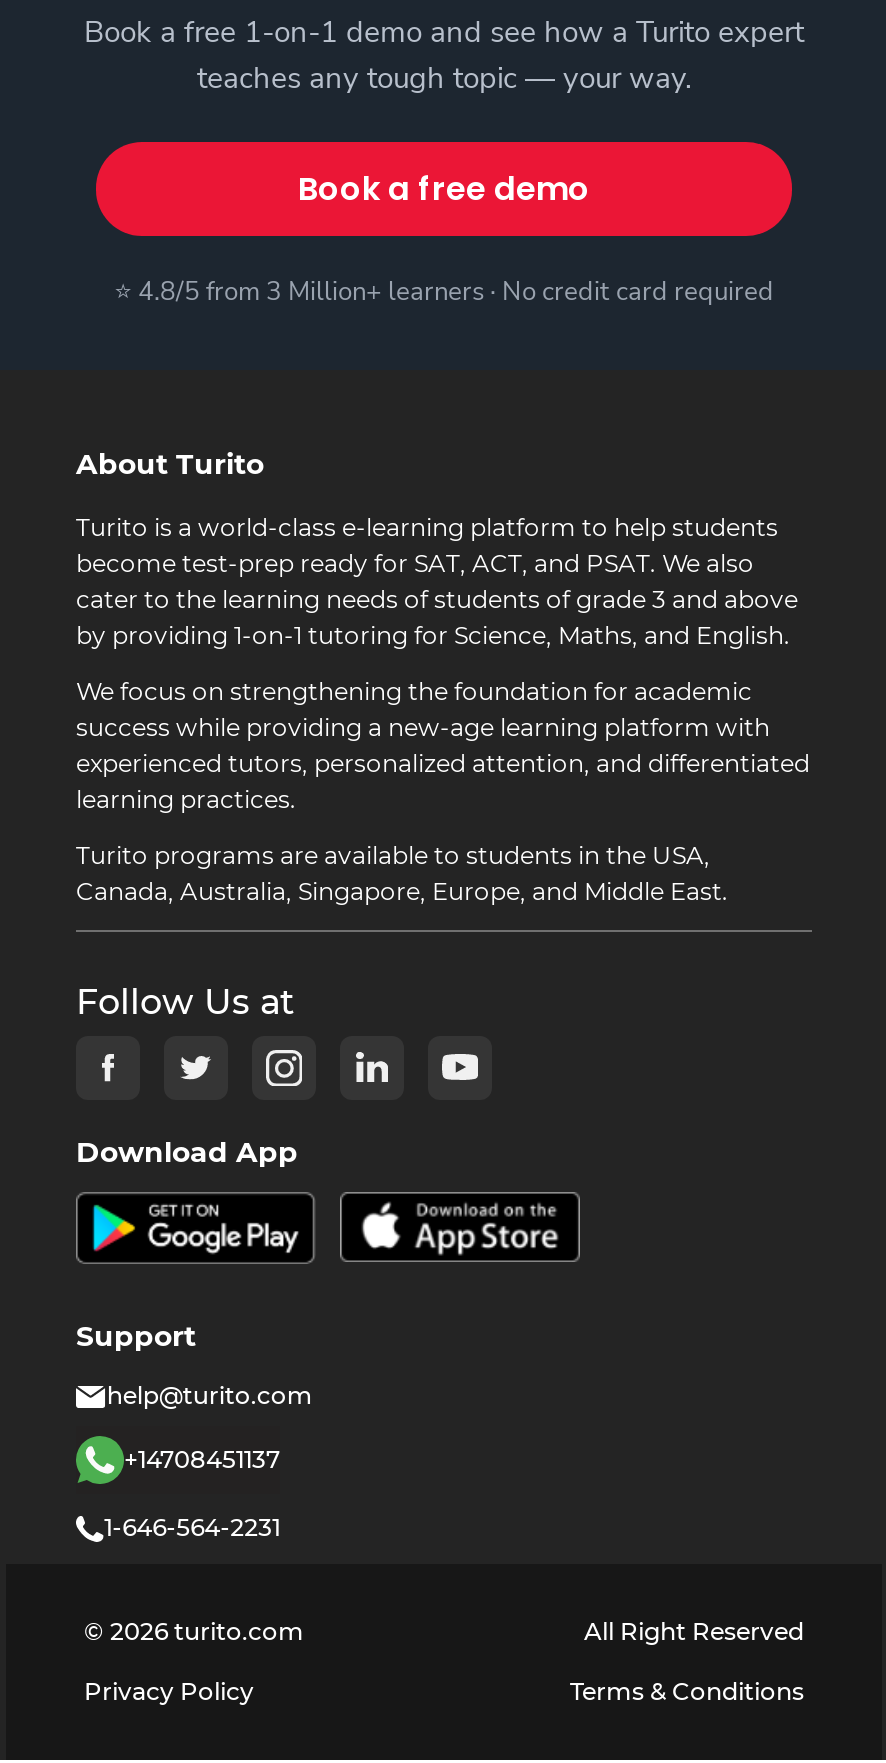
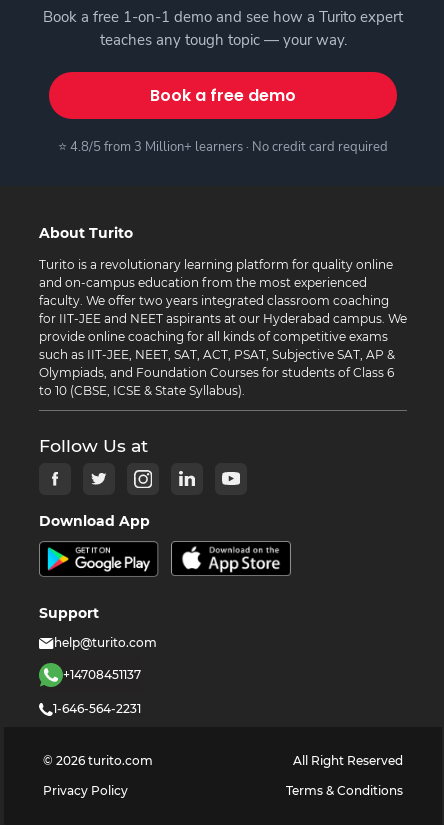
[76,511,810,905] Turito is a world-class e-learning platform to help students | become test-prep ready for SAT, ACT, and PSAT. We also | cater to the learning needs of students of grade 3 and above | by providing 1-on-1 tutoring for Science, Maths, and English. | We focus on strengthening the foundation for academic | success while providing a new-age learning platform with | experienced tutors, personalized attention, and differentiated | learning practices. | Turito programs are available to students in the USA, | Canada, Australia, Singapore, Europe, and Middle East. -> [39,257,407,398] Turito is a revolutionary learning platform for quality online | and on-campus education from the most experienced | faculty. We offer two years integrated classroom coaching | for IIT-JEE and NEET aspirants at our Hyderabad campus. We | provide online coaching for all kinds of competitive exams | such as IIT-JEE, NEET, SAT, ACT, PSAT, Subjective SAT, AP & | Olympiads, and Foundation Courses for students of Class 6 | to 10 (CBSE, ICSE & State Syllabus).

